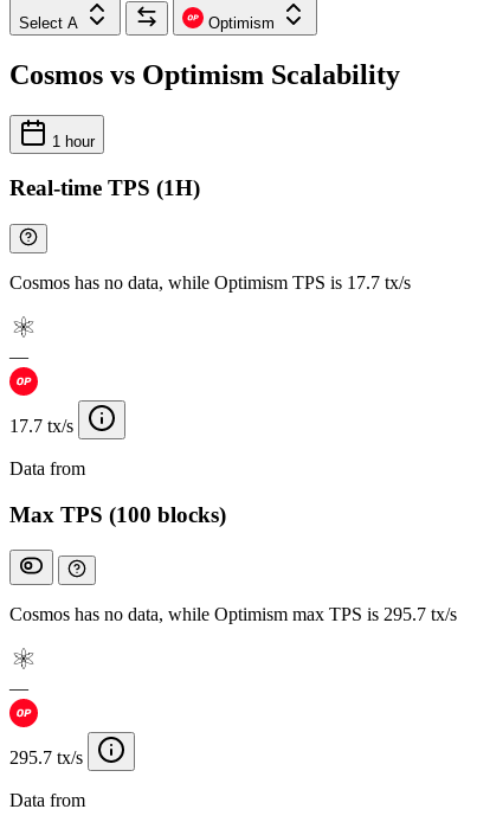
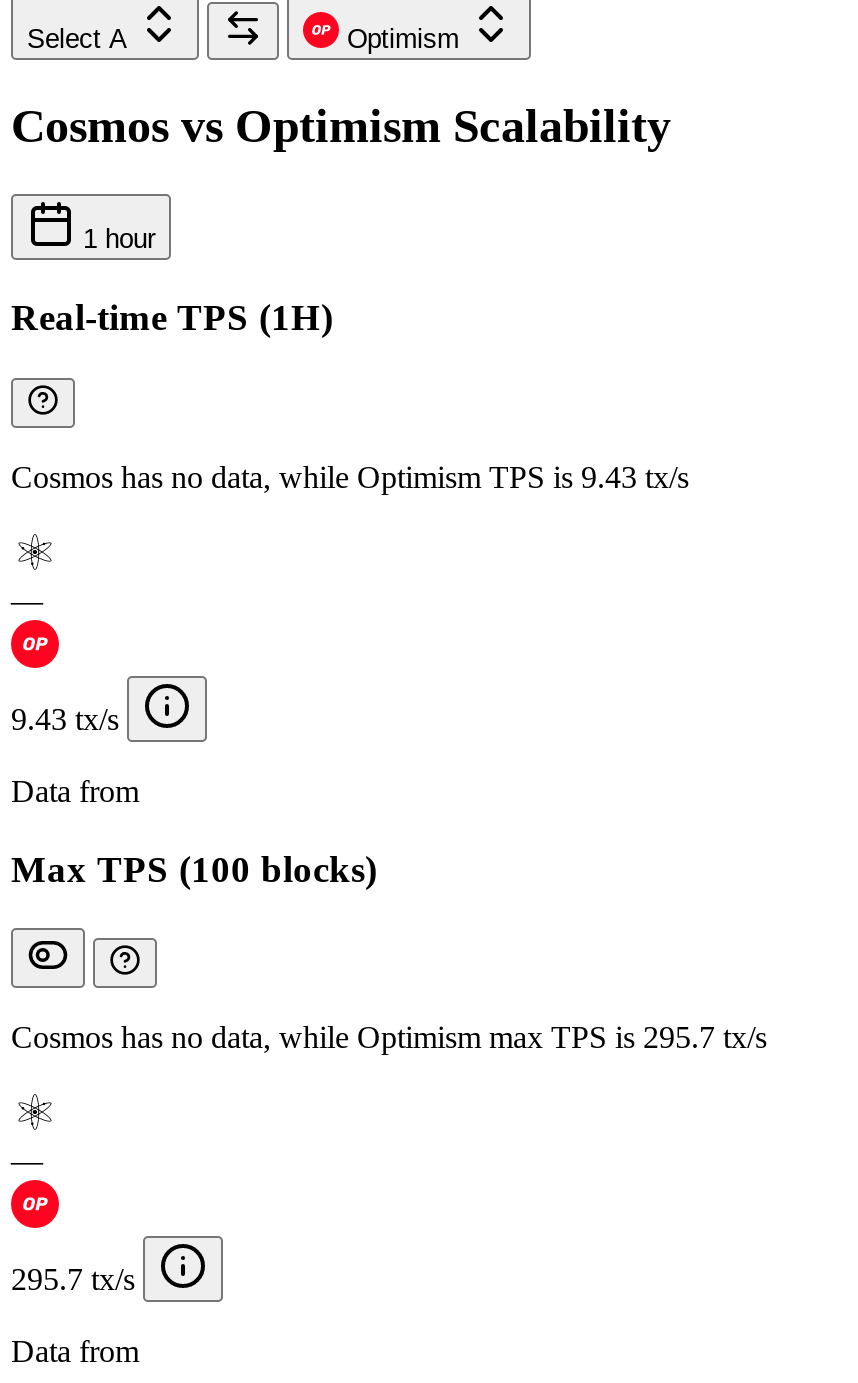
[9,272,411,293] Cosmos has no data, while Optimism TPS is 17.7 tx/s -> [11,460,689,494] Cosmos has no data, while Optimism TPS is 9.43 tx/s
[9,416,73,436] 17.7 tx/s -> [11,702,119,736] 9.43 tx/s

